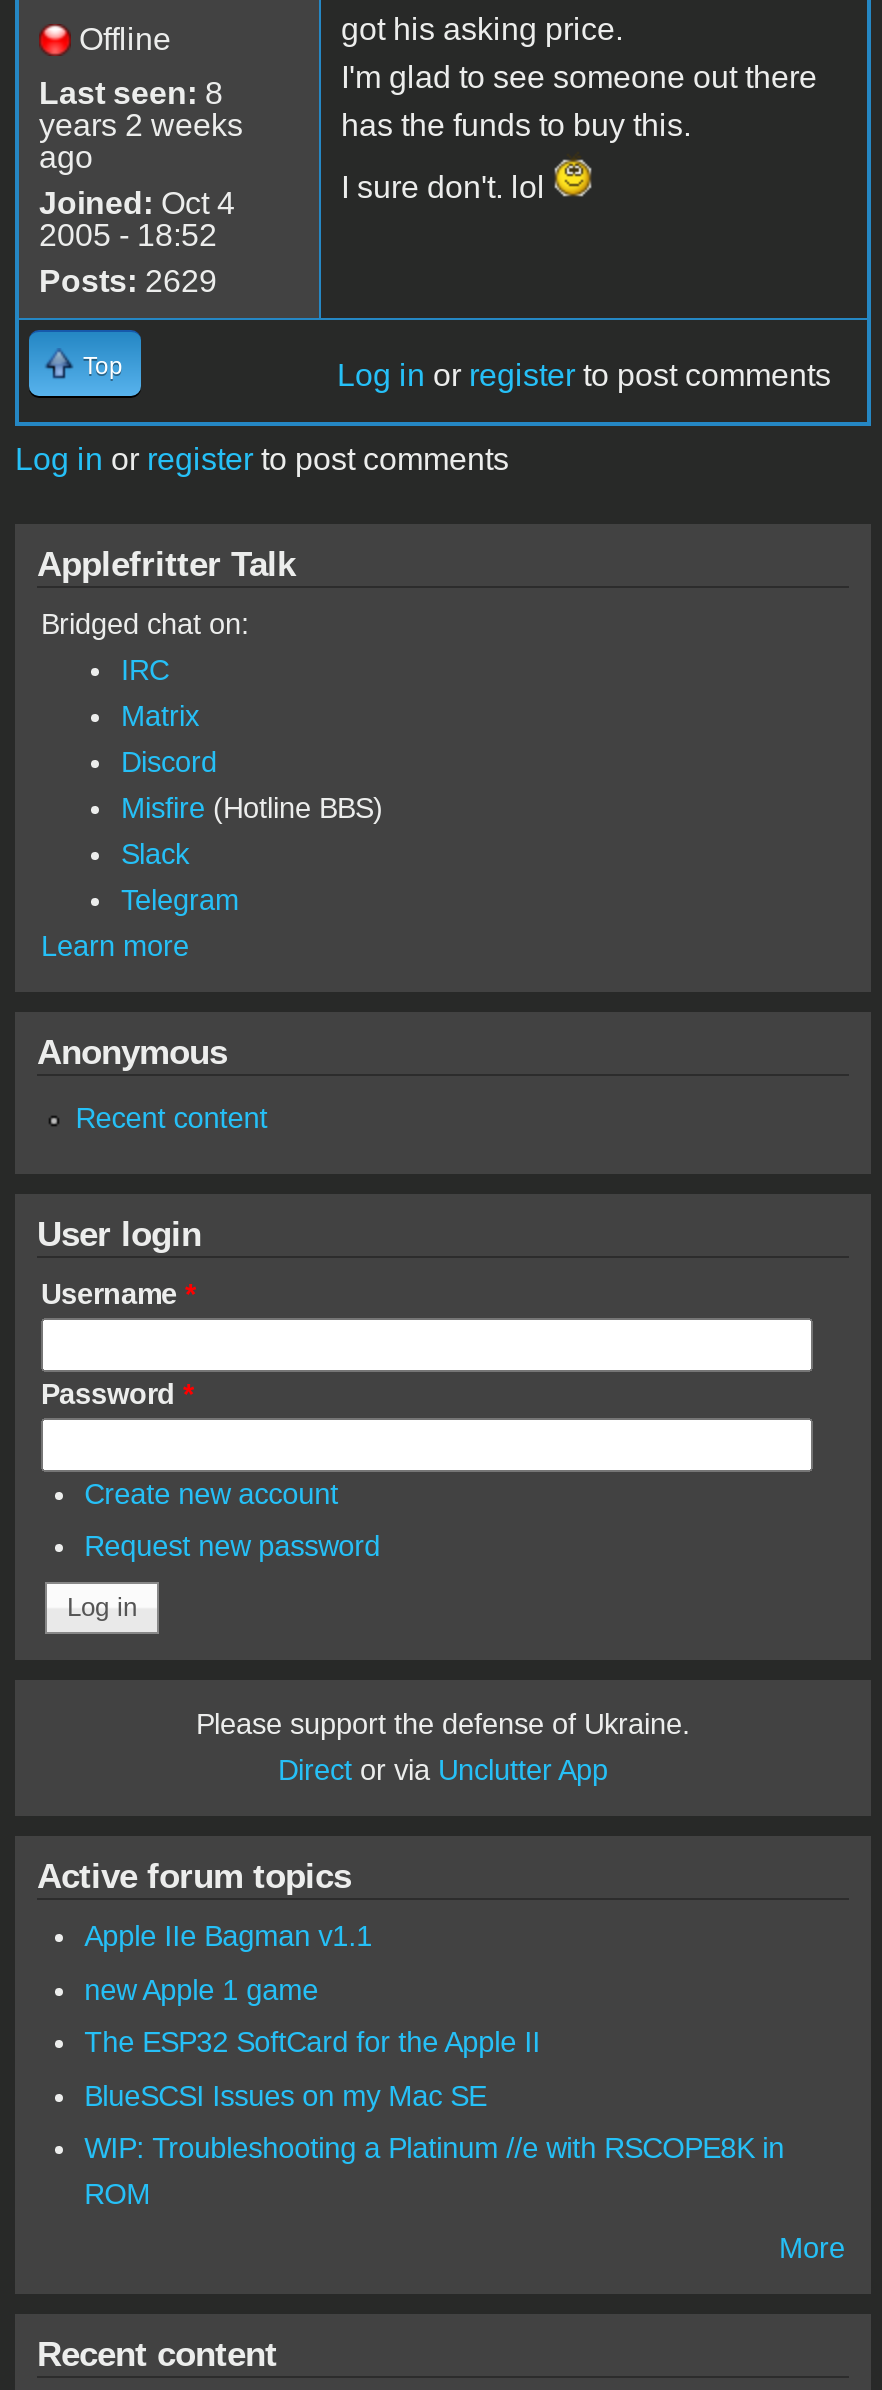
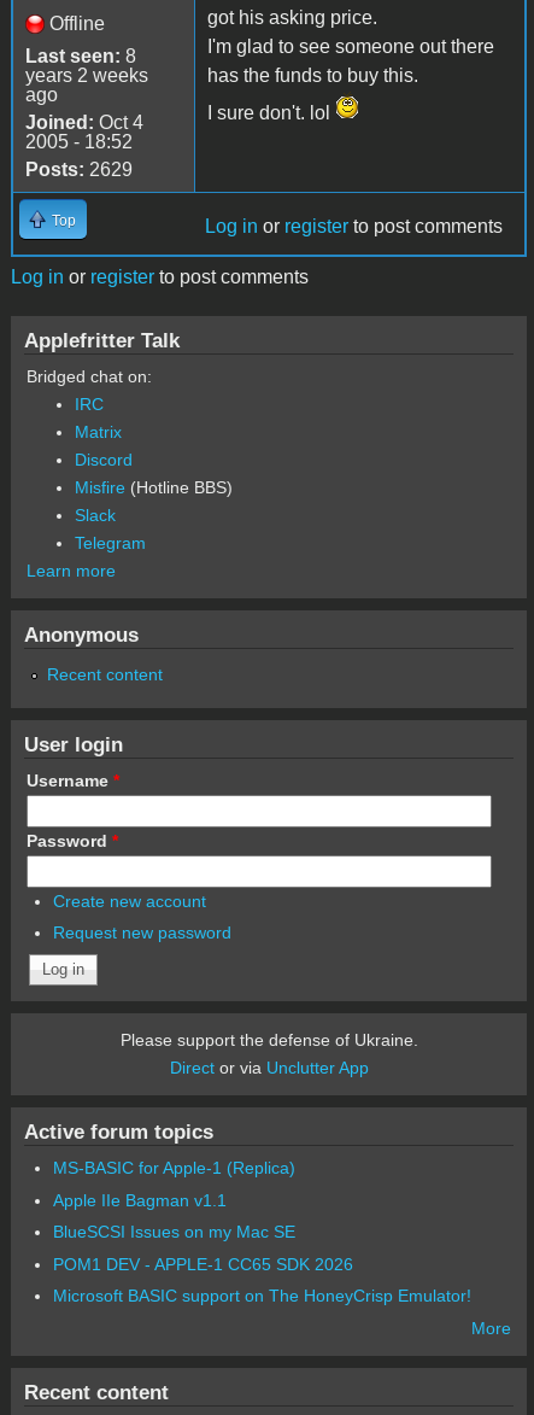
none -> [53,1158,295,1177] MS-BASIC for Apple-1 (Replica)
moved [84,1920,372,1952] -> [53,1190,226,1209]: Apple IIe Bagman v1.1
[84,1973,540,2058] new Apple 1 game | The ESP32 SoftCard for the Apple II -> none
[84,2133,784,2211] WIP: Troubleshooting a Platinum //e with RSCOPE8K in | ROM -> [53,1254,471,1306] POM1 DEV - APPLE-1 CC65 SDK 2026 | Microsoft BASIC support on The HoneyCrisp Emulator!

